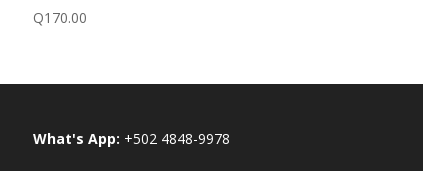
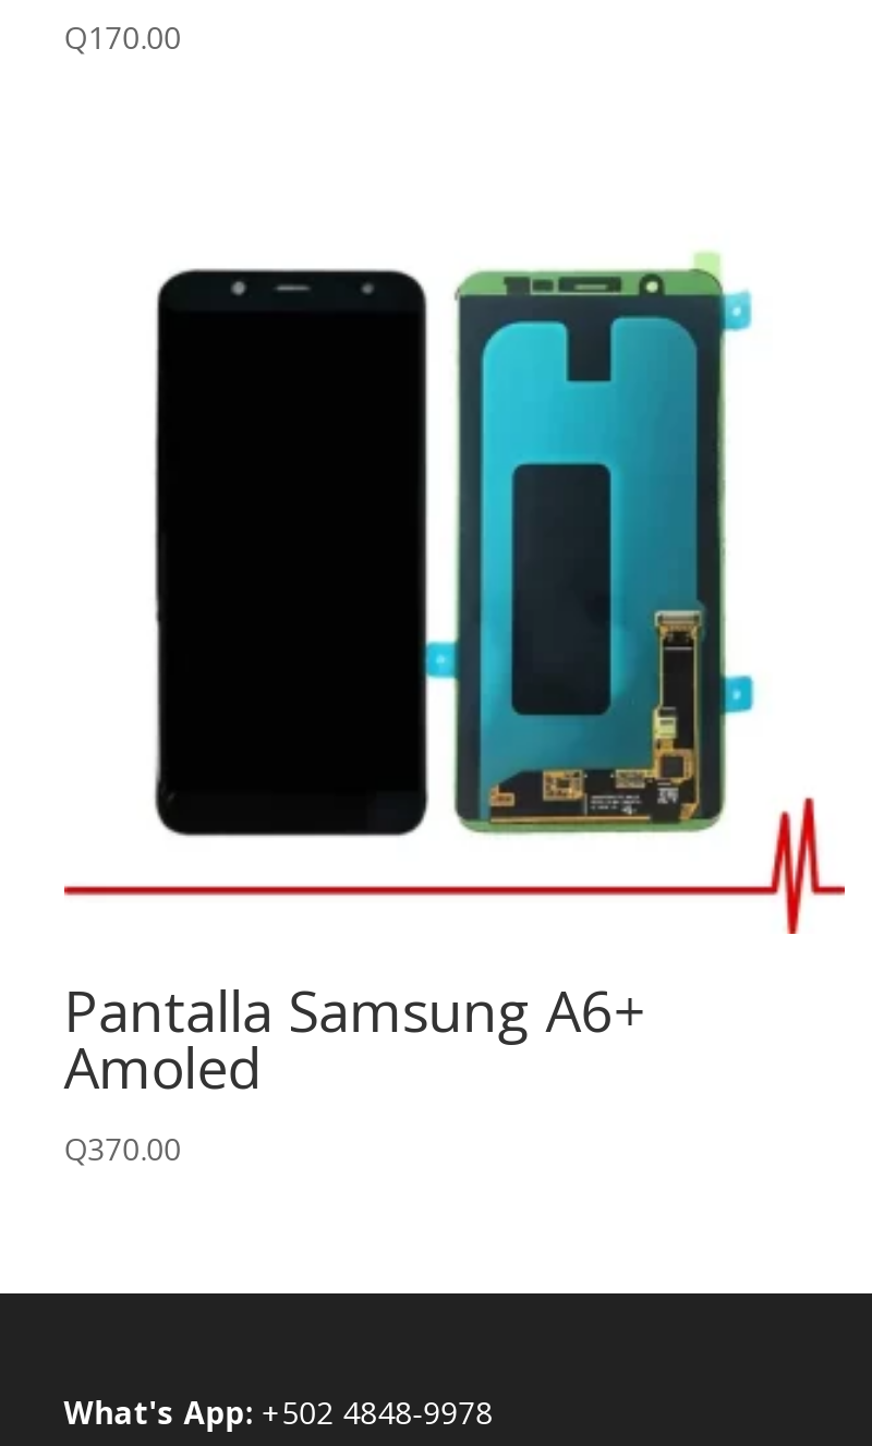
none -> [62,251,847,1169] [image] | Pantalla Samsung A6+ | Amoled | Q370.00

